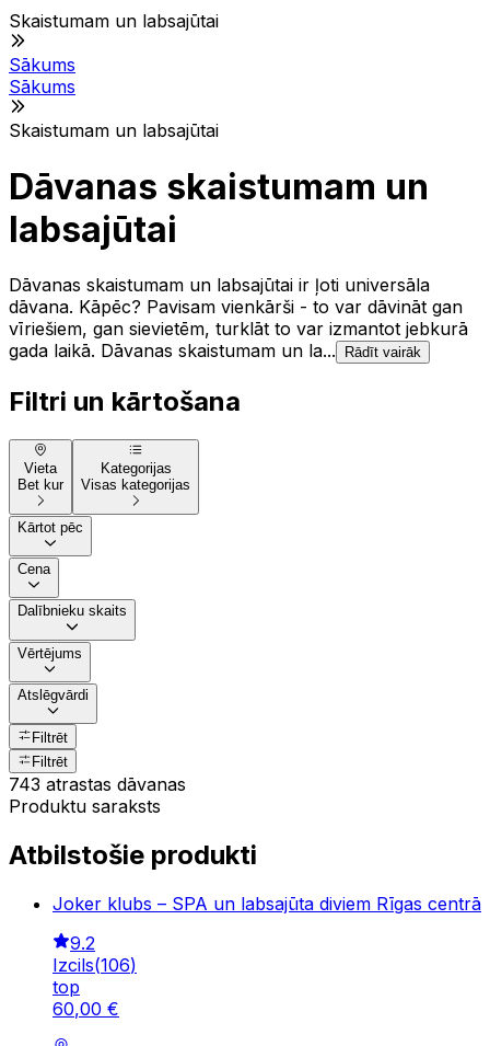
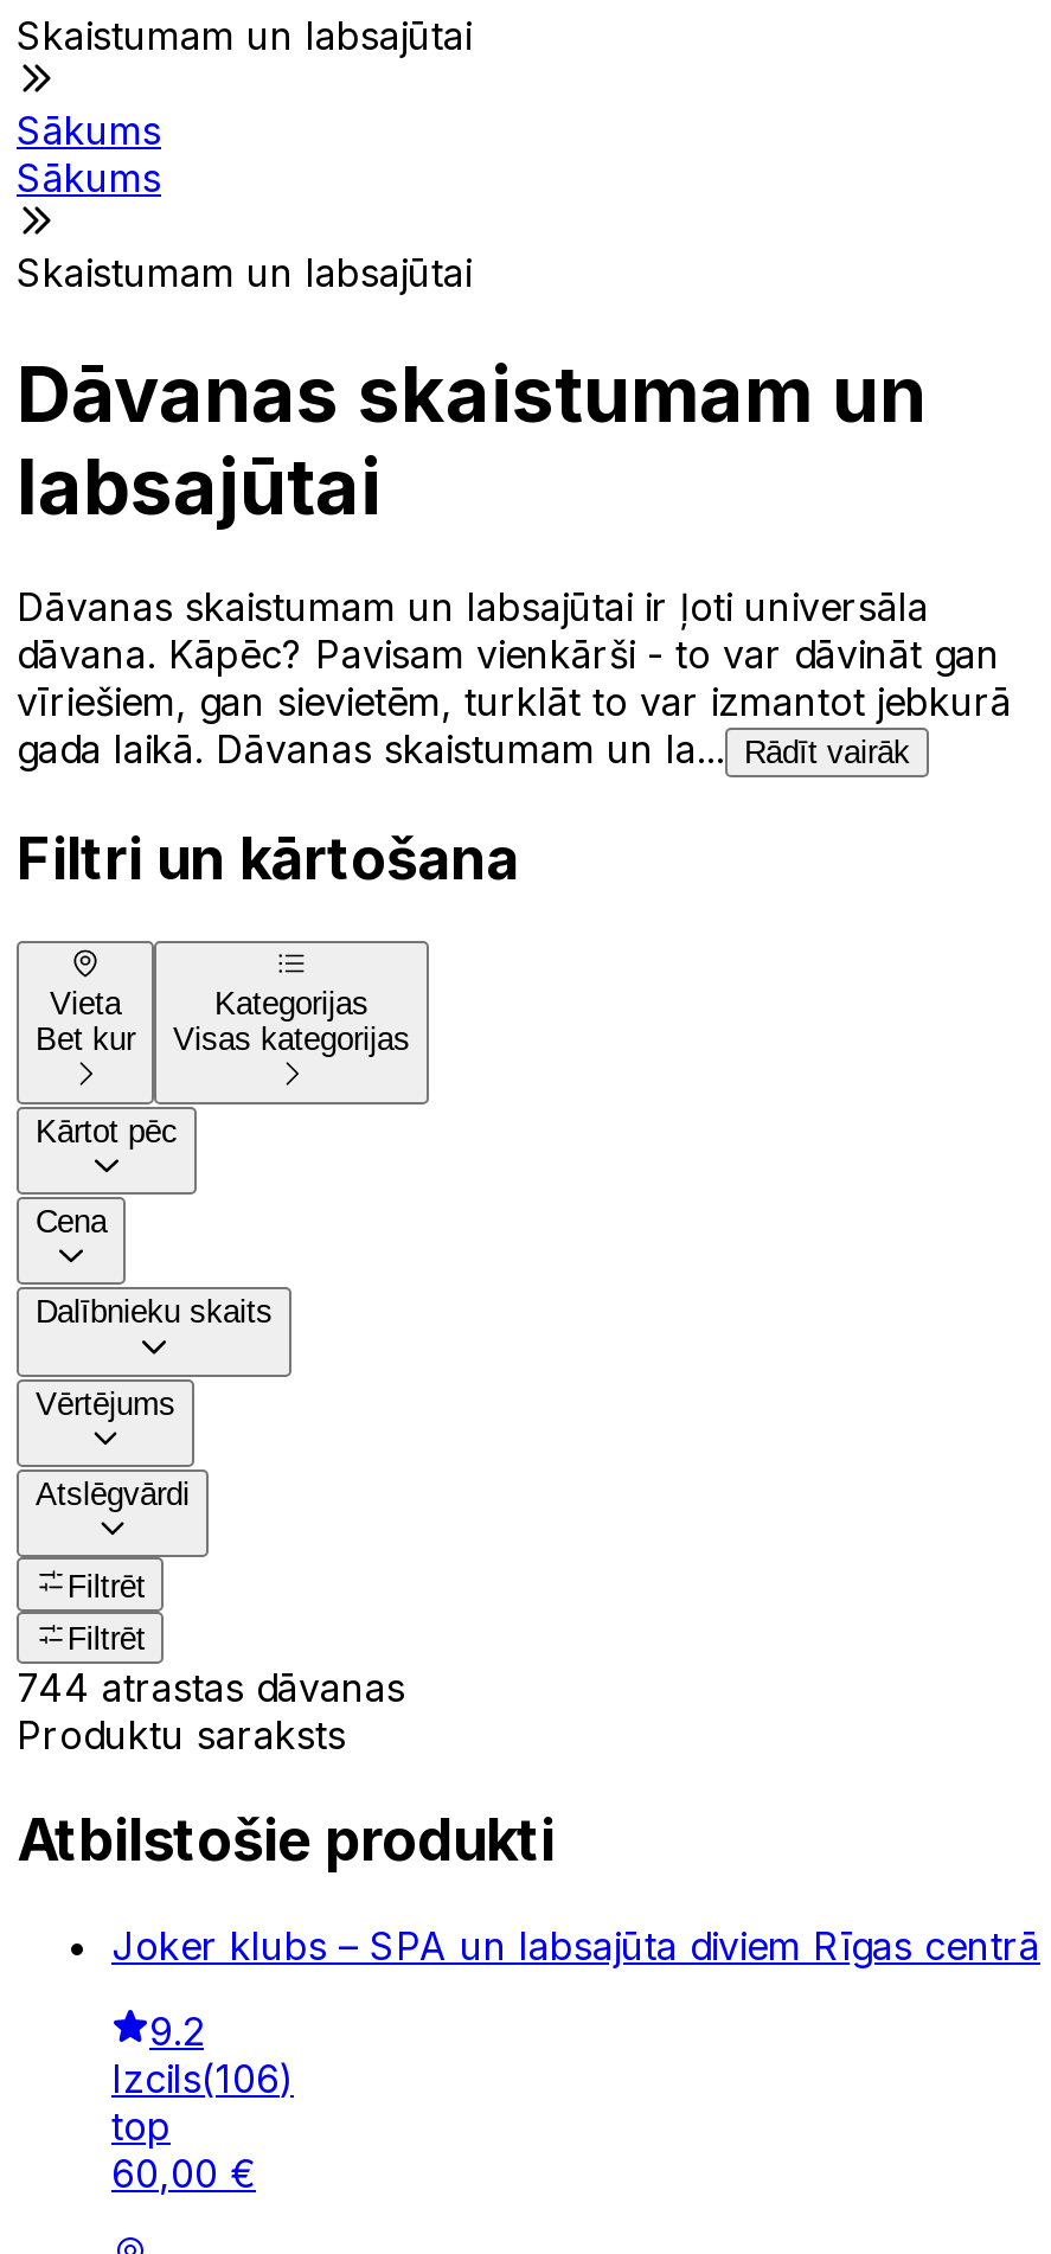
[9,773,186,795] 743 atrastas dāvanas -> [17,1664,405,1711] 744 atrastas dāvanas

